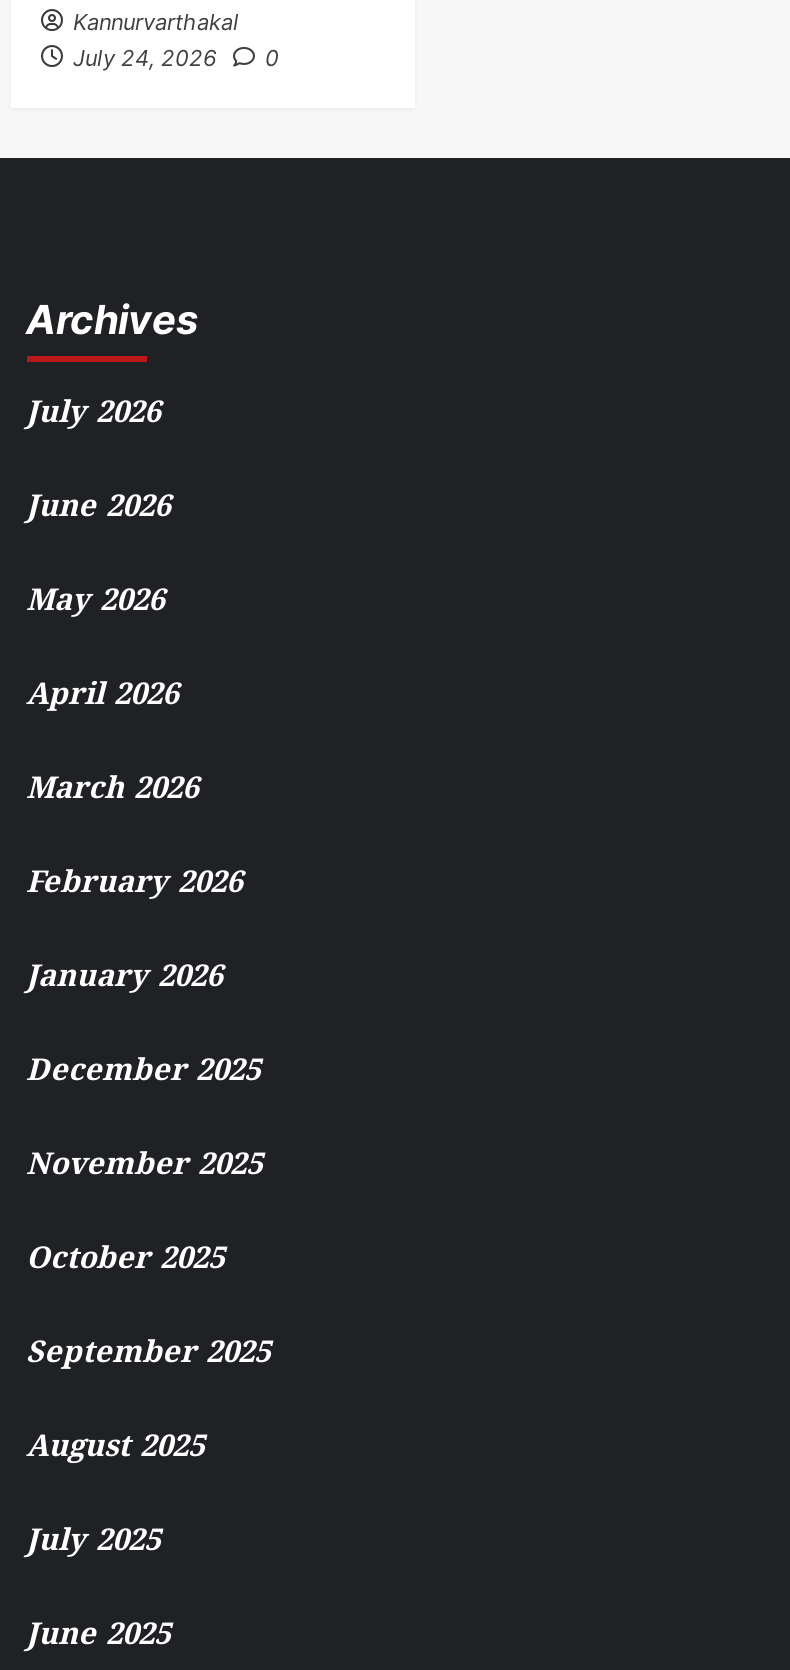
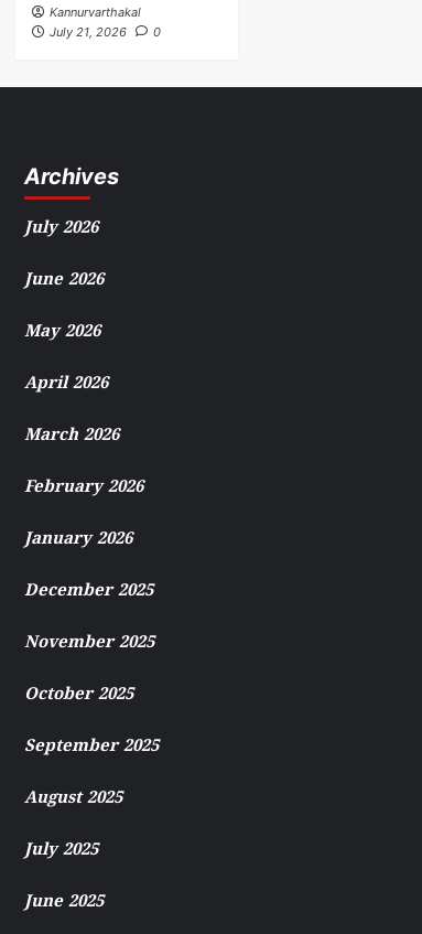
[73,43,279,71] July 24, 2026 0 -> [50,24,161,39] July 21, 2026 0

